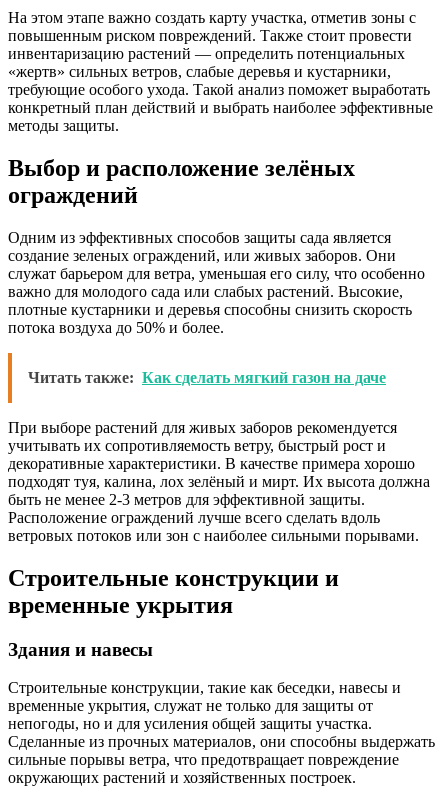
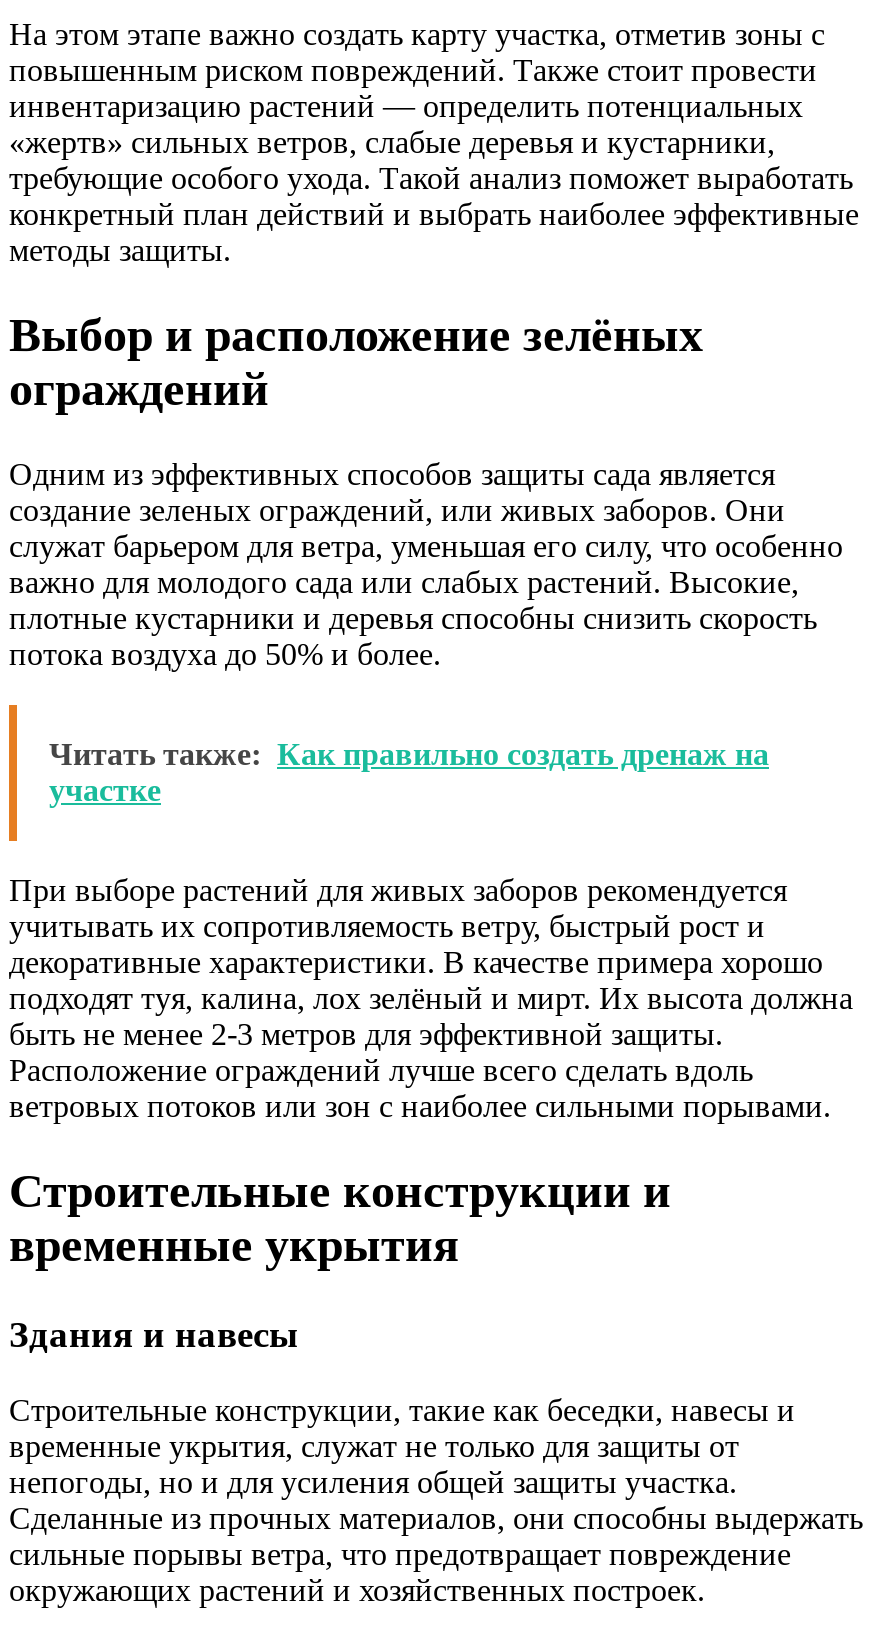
[28,369,386,386] Читать также: Как сделать мягкий газон на даче -> [49,737,769,807] Читать также: Как правильно создать дренаж на | участке

